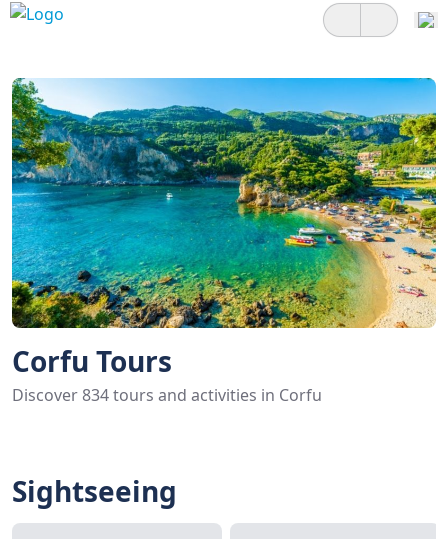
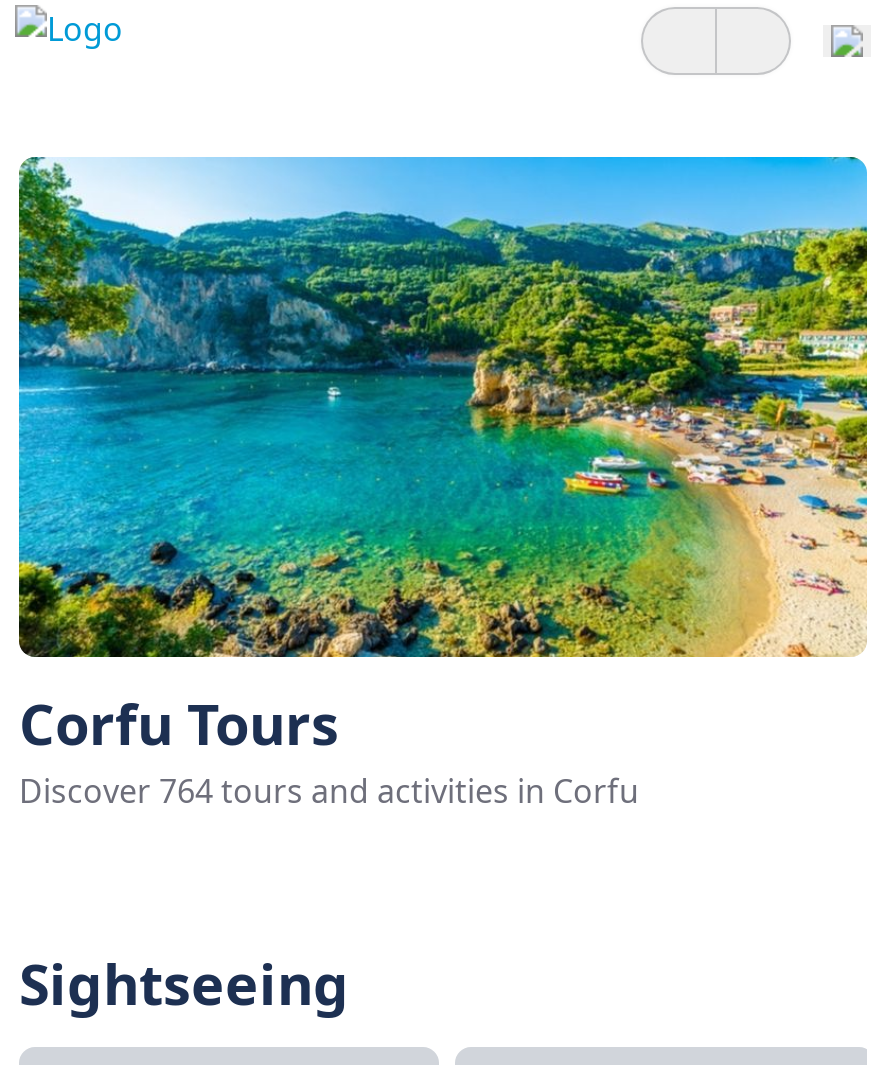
[12,384,322,406] Discover 834 tours and activities in Corfu -> [19,769,639,813] Discover 764 tours and activities in Corfu

